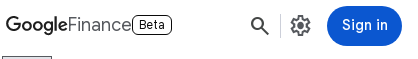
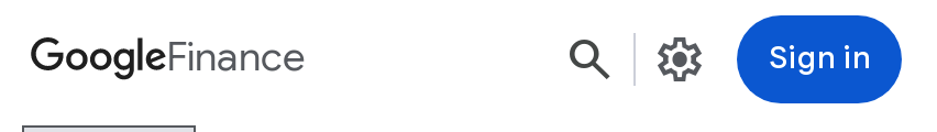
[68,14,165,36] Finance Beta -> [167,33,307,81] Finance

